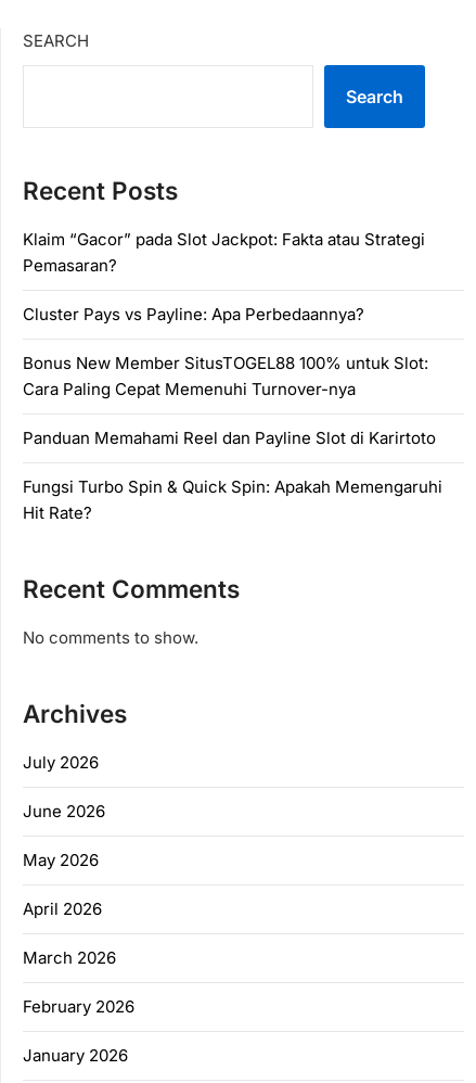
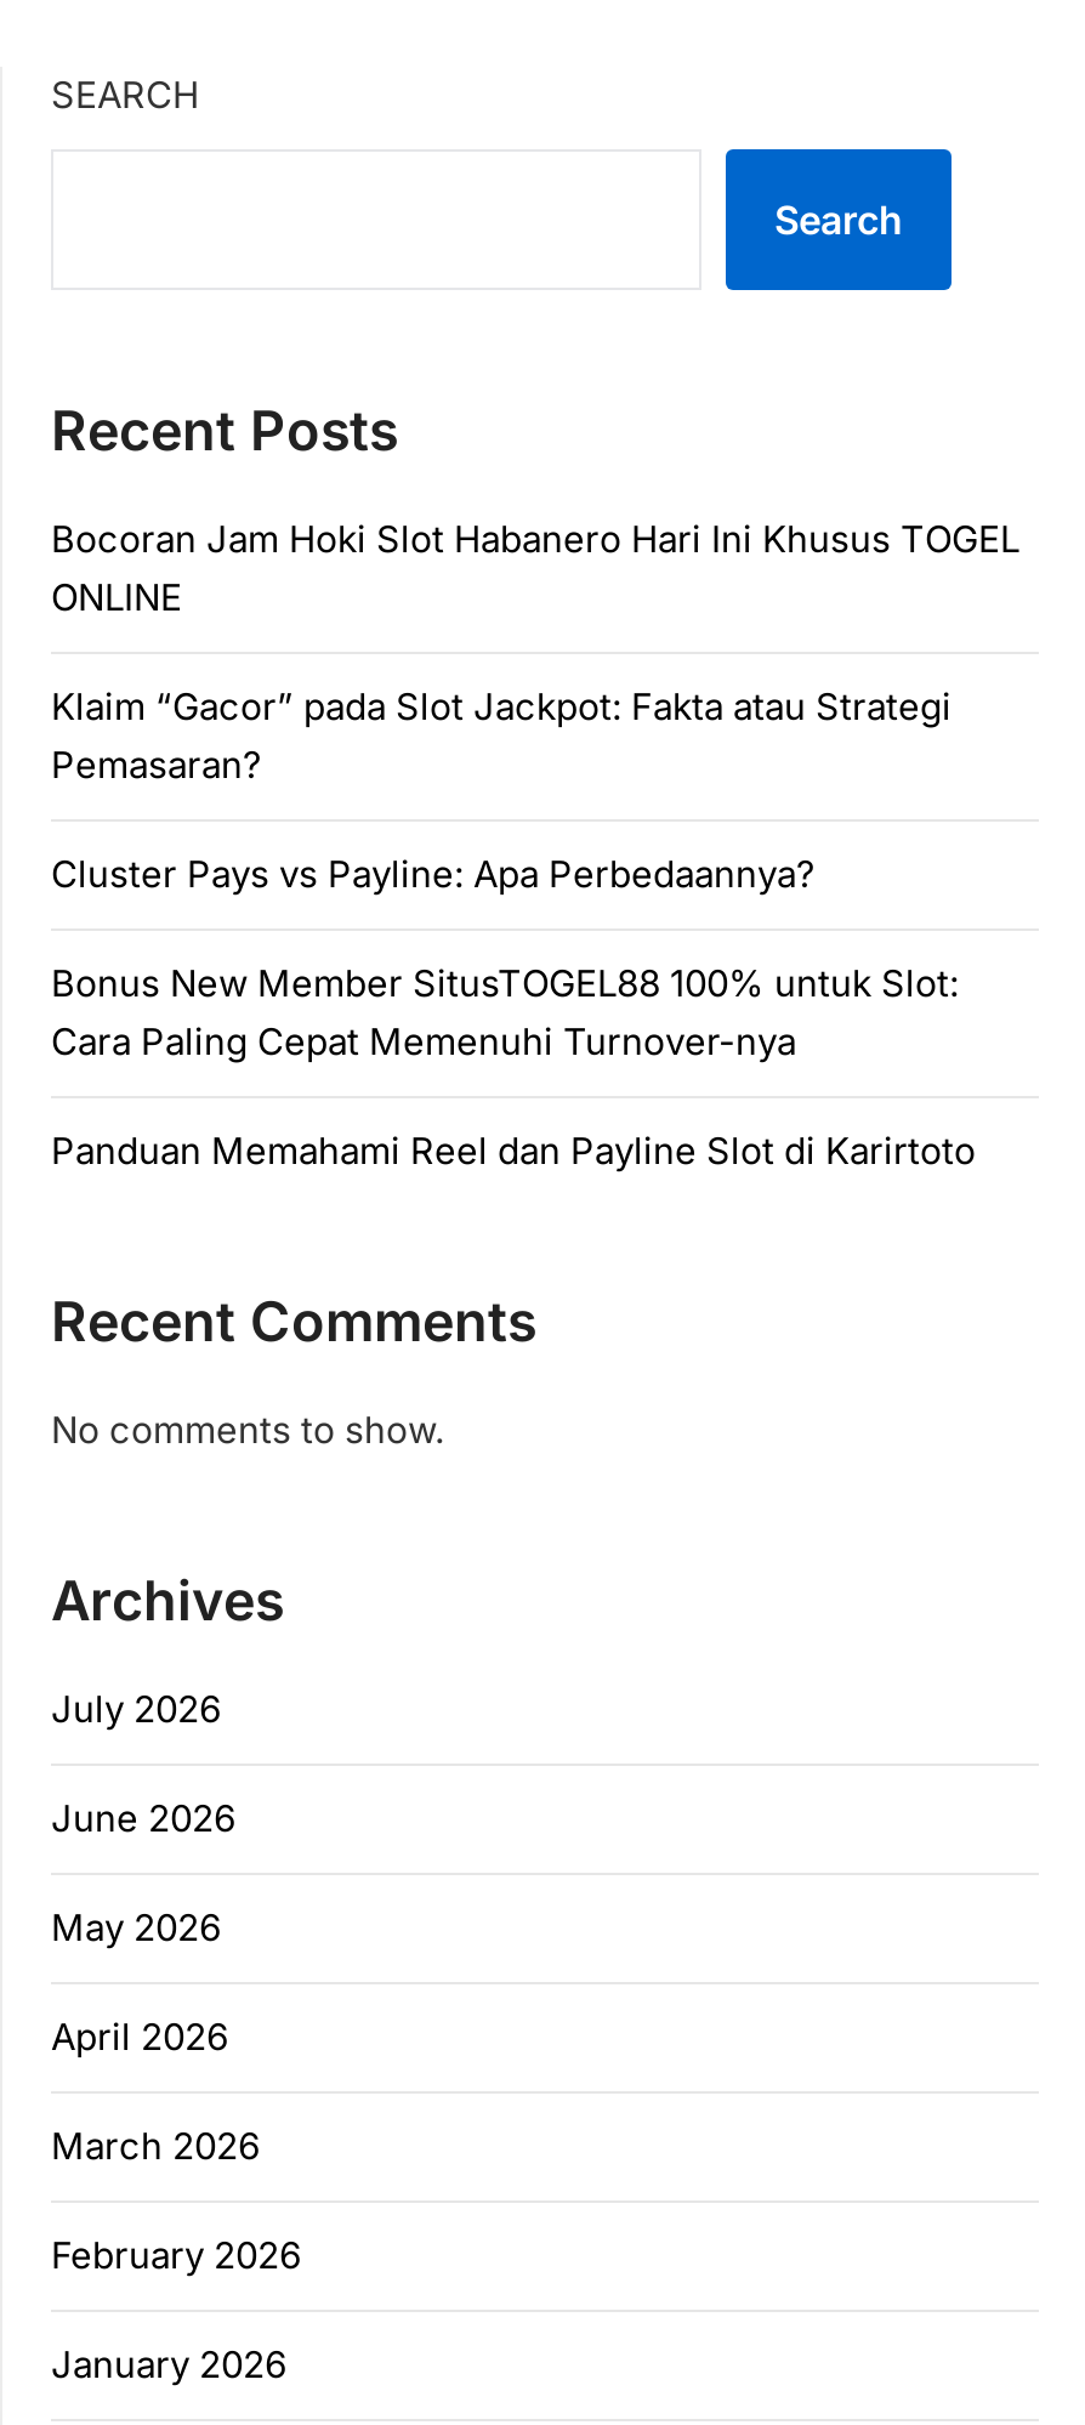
none -> [51,516,1019,620] Bocoran Jam Hoki Slot Habanero Hari Ini Khusus TOGEL | ONLINE
moved [23,229,436,448] -> [51,683,976,1174]: Klaim “Gacor” pada Slot Jackpot: Fakta atau Strategi | Pemasaran? | Cluster Pays vs Payline: Apa Perbedaannya? | Bonus New Member SitusTOGEL88 100% untuk Slot: | Cara Paling Cepat Memenuhi Turnover-nya | Panduan Memahami Reel dan Payline Slot di Karirtoto
[23,476,442,523] Fungsi Turbo Spin & Quick Spin: Apakah Memengaruhi | Hit Rate? -> none

